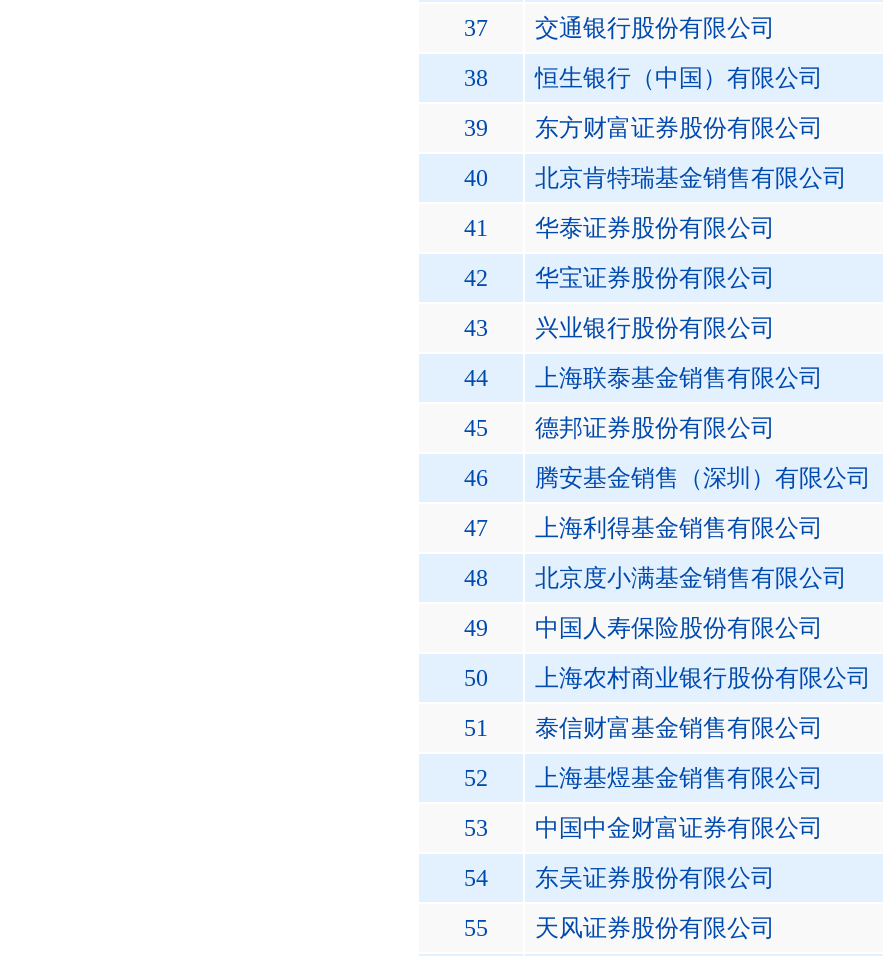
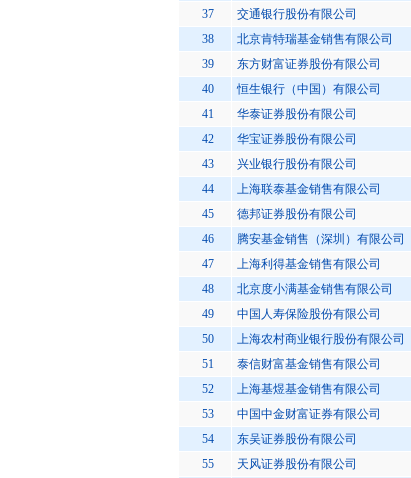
moved [535,64,823,92] -> [237,82,381,96]: 恒生银行（中国）有限公司
moved [535,164,847,192] -> [237,32,393,46]: 北京肯特瑞基金销售有限公司

